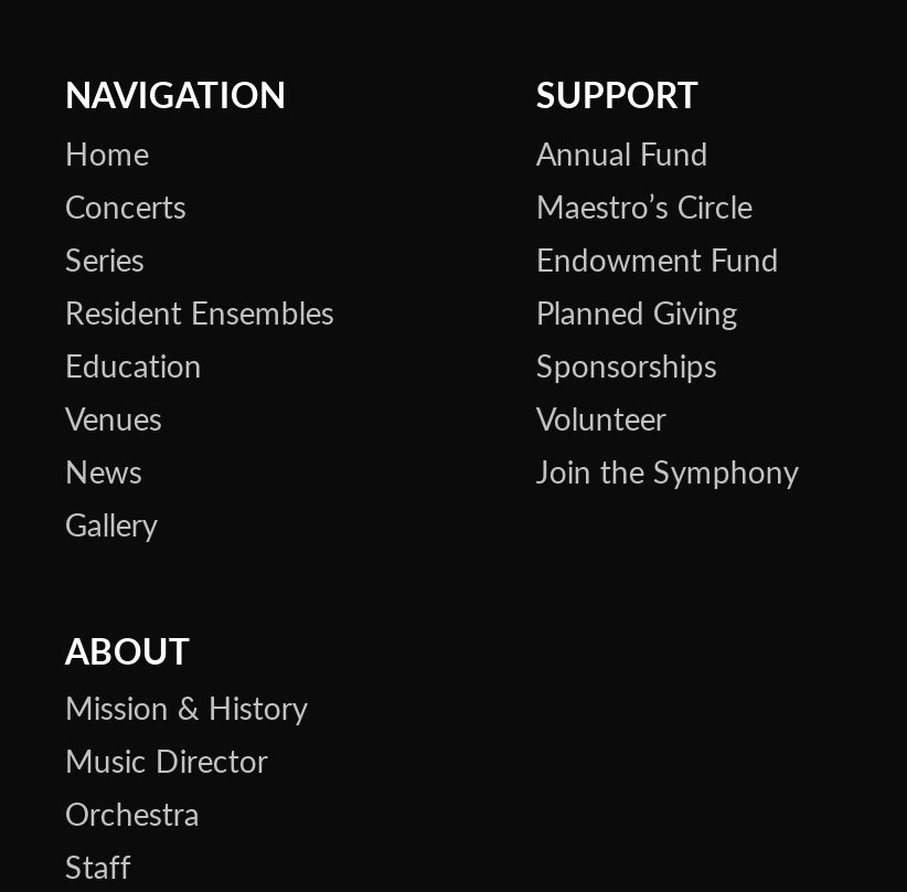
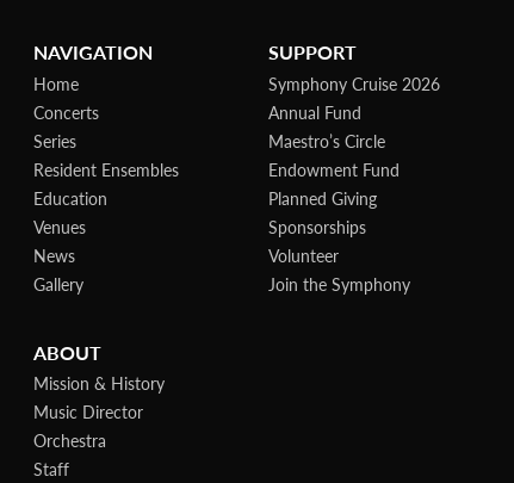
moved [536,129,799,491] -> [268,100,410,295]: Annual Fund | Maestro’s Circle | Endowment Fund | Planned Giving | Sponsorships | Volunteer | Join the Symphony
none -> [268,71,440,95] Symphony Cruise 2026

